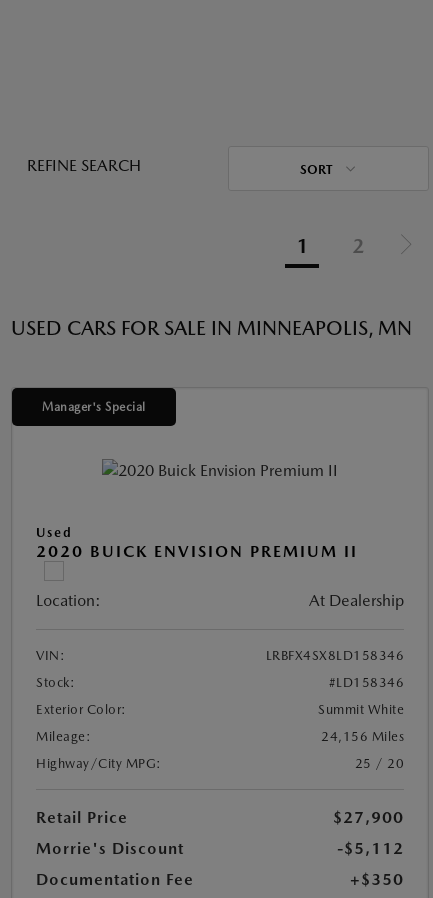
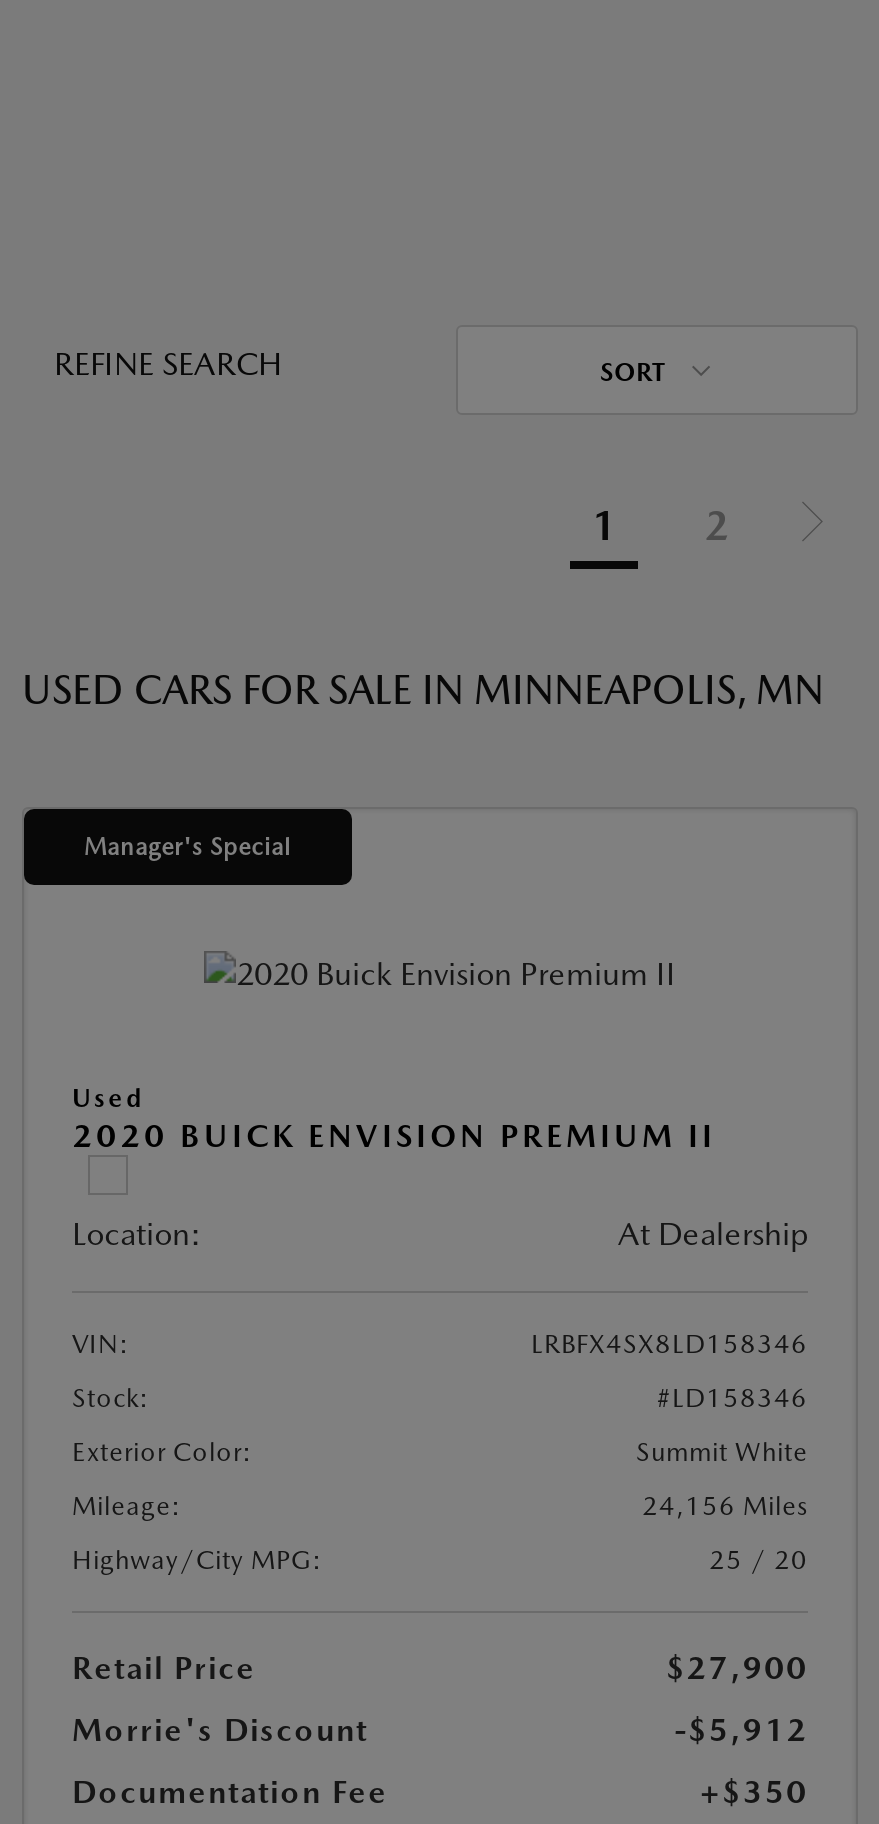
[337,839,404,858] -$5,112 -> [674,1711,808,1749] -$5,912

